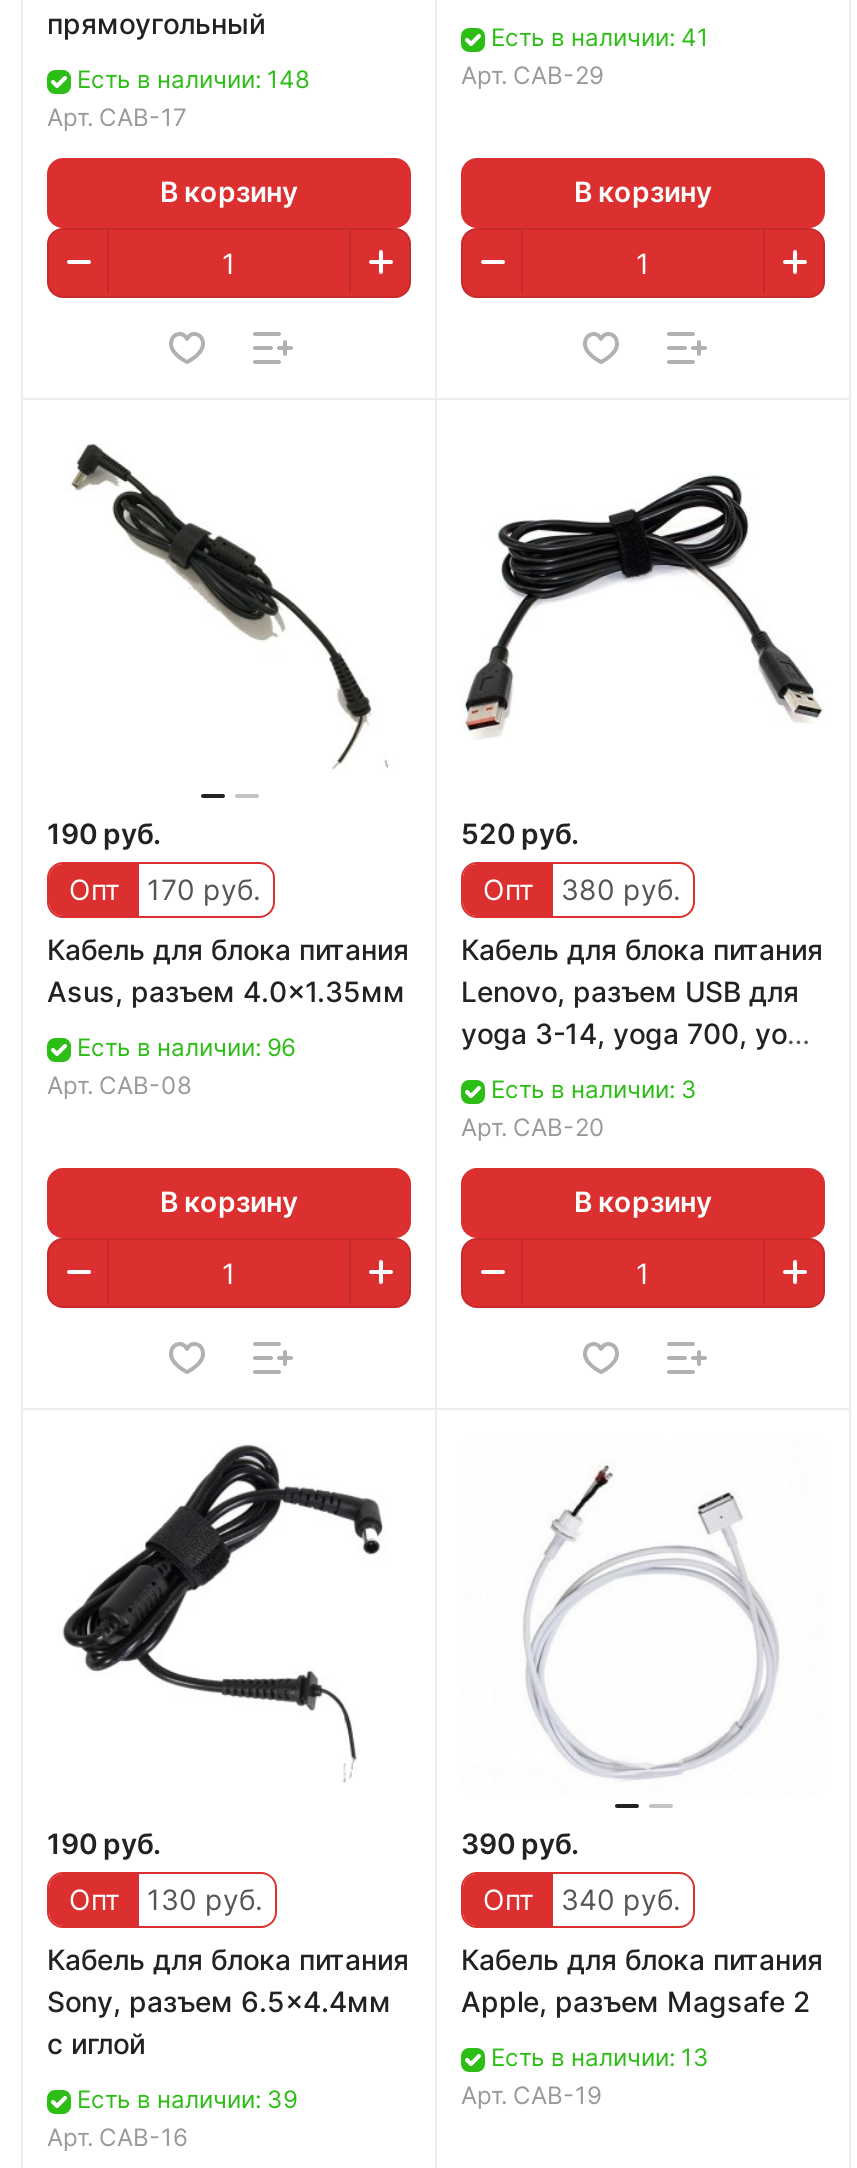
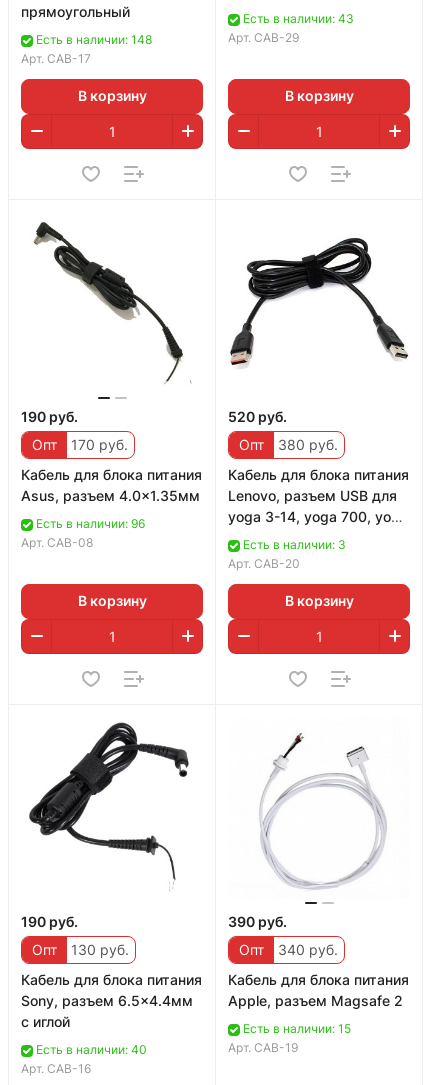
[491,22,709,52] Есть в наличии: 41 -> [243,11,354,26] Есть в наличии: 43
[491,2042,709,2072] Есть в наличии: 13 -> [243,1021,351,1036] Есть в наличии: 15
[77,2084,297,2114] Есть в наличии: 39 -> [36,1042,147,1057] Есть в наличии: 40

